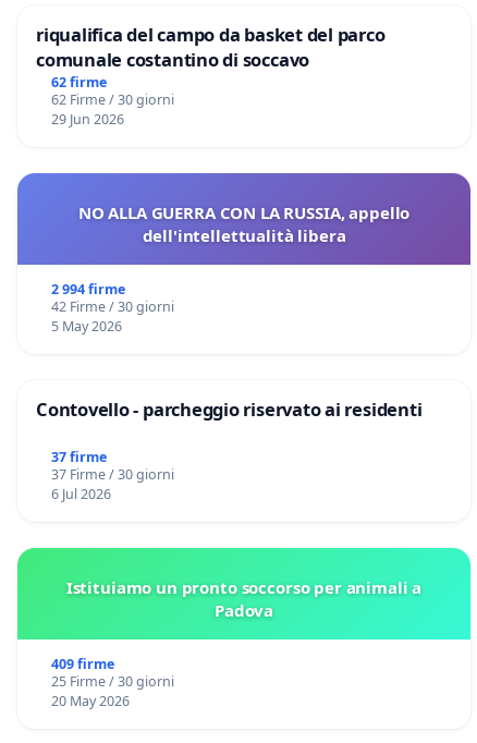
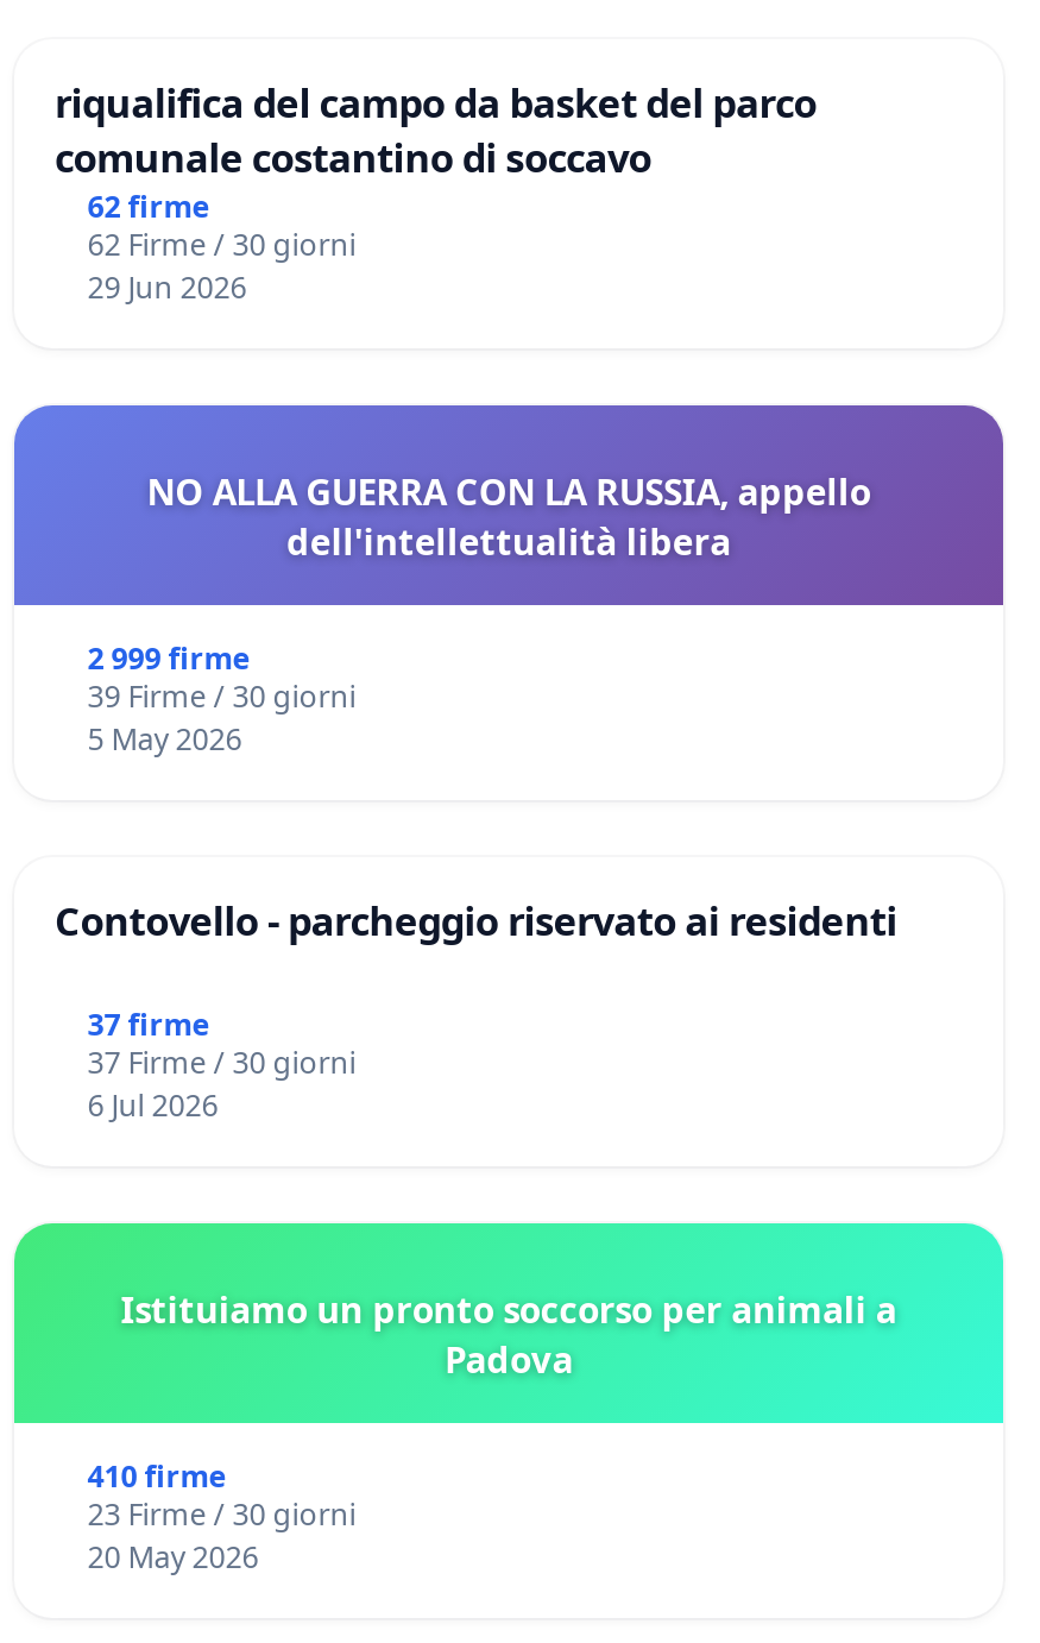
[51,280,125,298] 2 994 firme -> [87,638,249,678] 2 999 firme
[51,297,174,316] 42 Firme / 30 giorni -> [87,676,356,716] 39 Firme / 30 giorni
[51,654,114,673] 409 firme -> [87,1455,225,1496] 410 firme
[51,672,174,690] 25 Firme / 30 giorni -> [87,1493,356,1534] 23 Firme / 30 giorni

